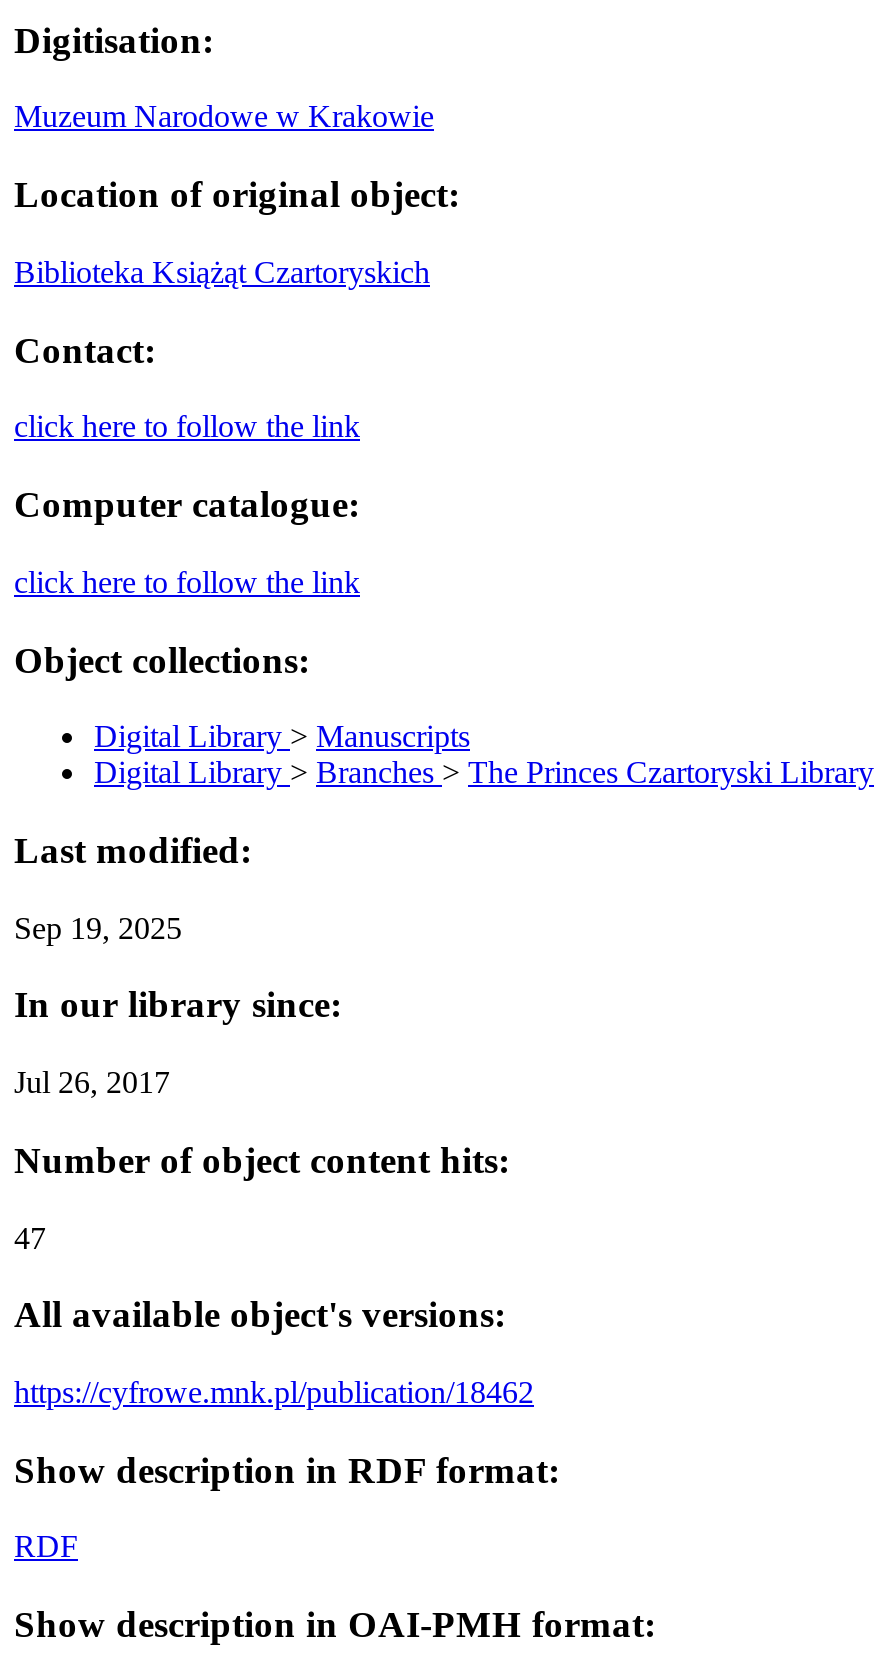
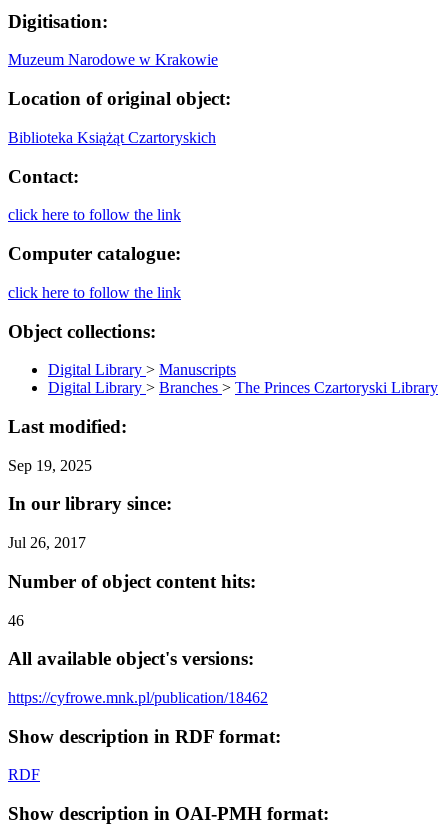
[14,1220,46,1254] 47 -> [8,611,24,628] 46

